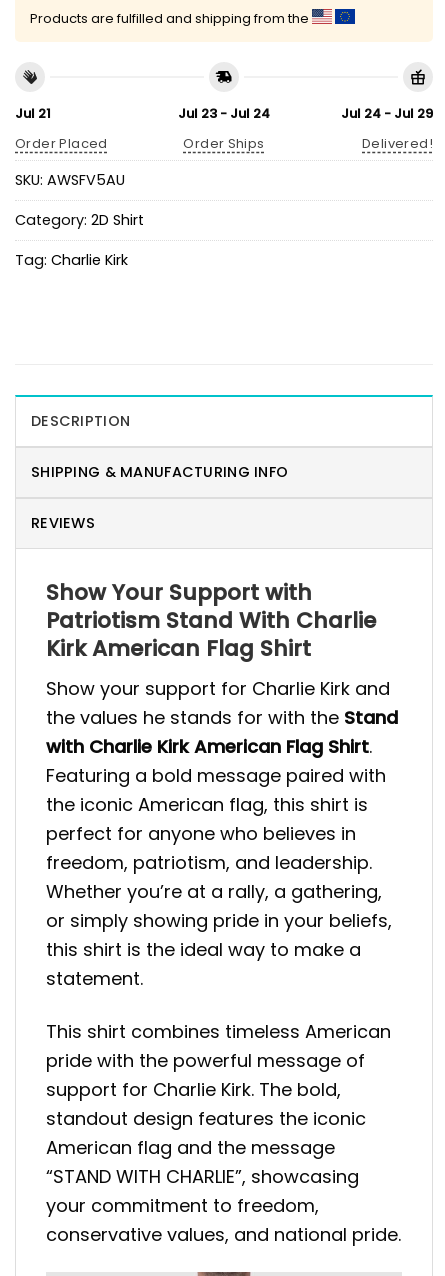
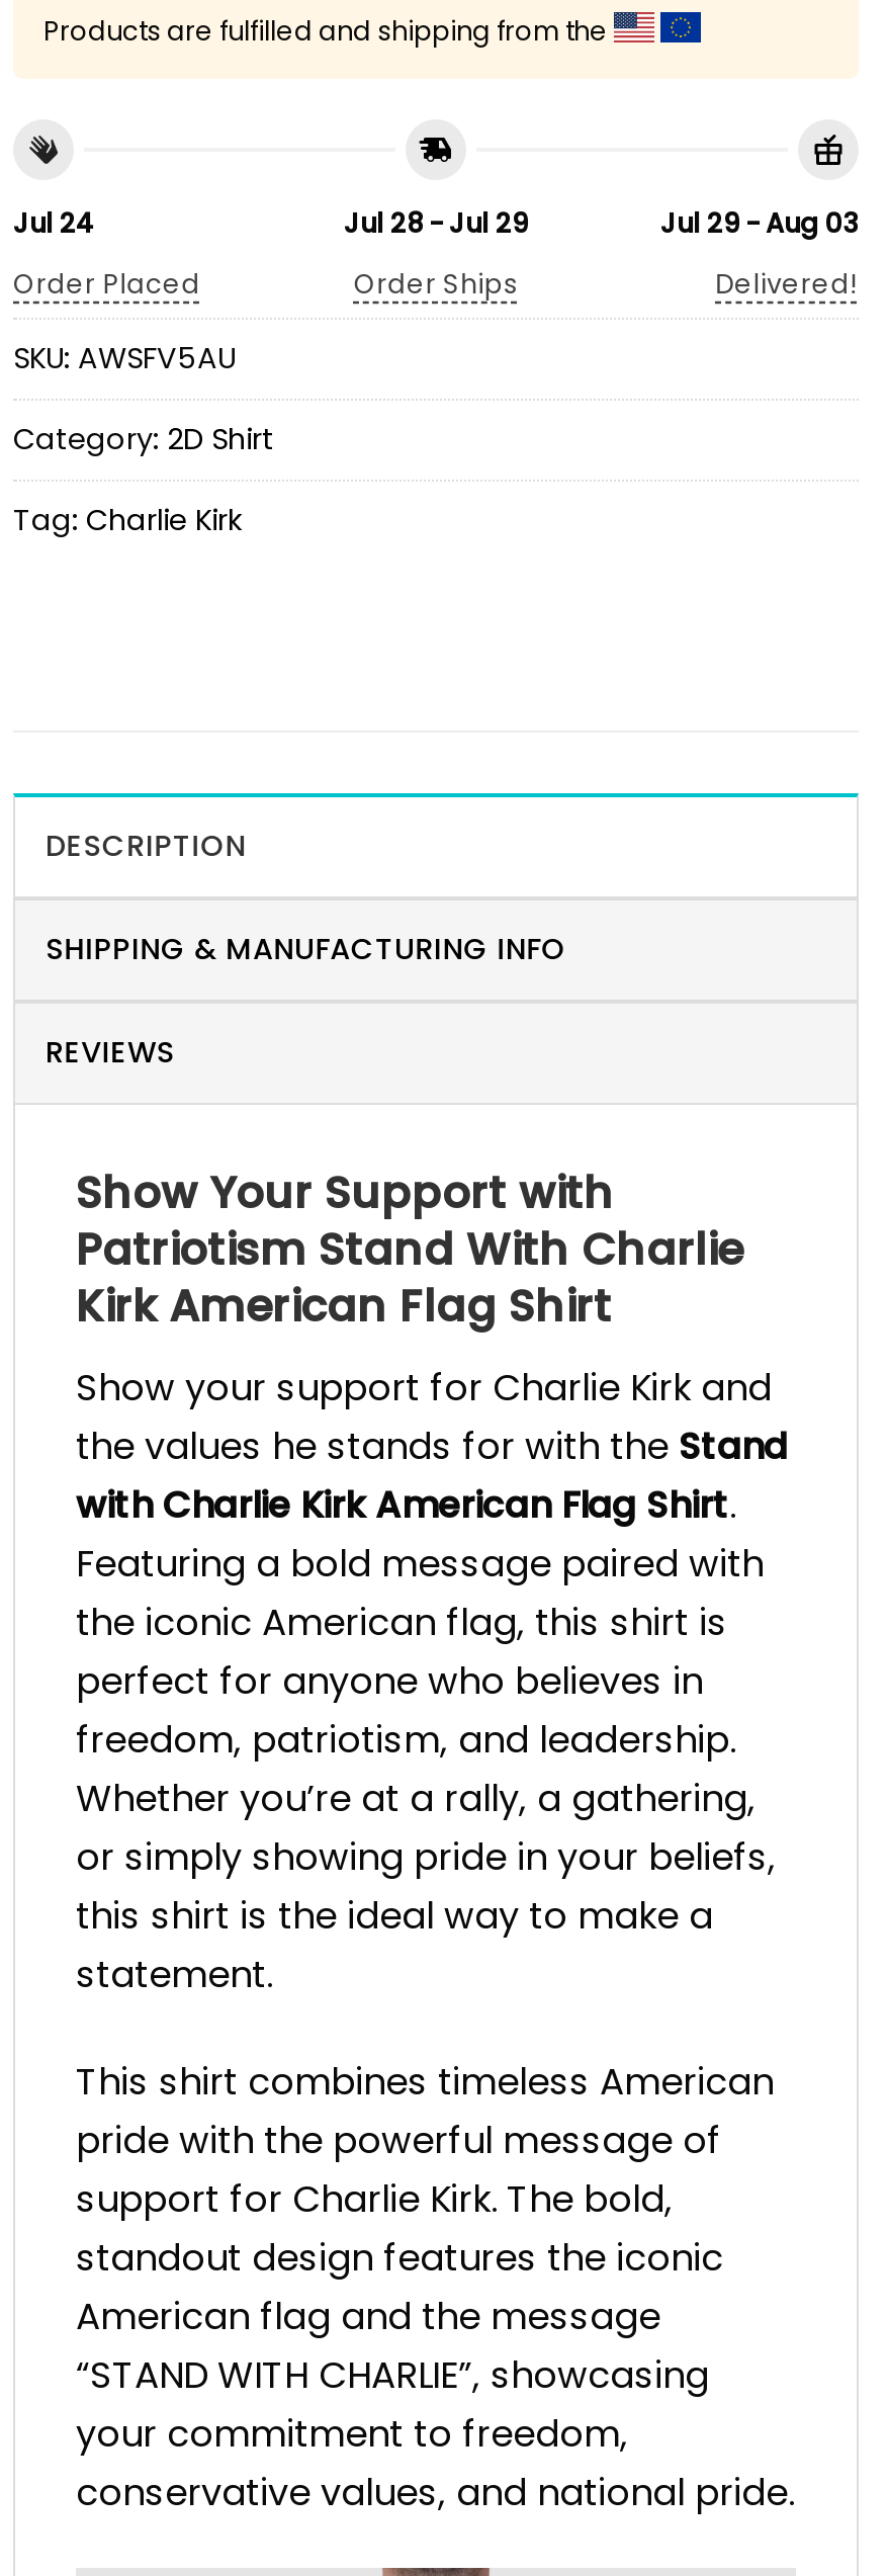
[15,103,51,122] Jul 21 -> [13,203,94,242] Jul 24
[178,103,270,122] Jul 23 - Jul 24 -> [344,203,528,242] Jul 28 - Jul 29
[341,103,433,122] Jul 24 - Jul 29 -> [660,203,859,242] Jul 29 - Aug 03

